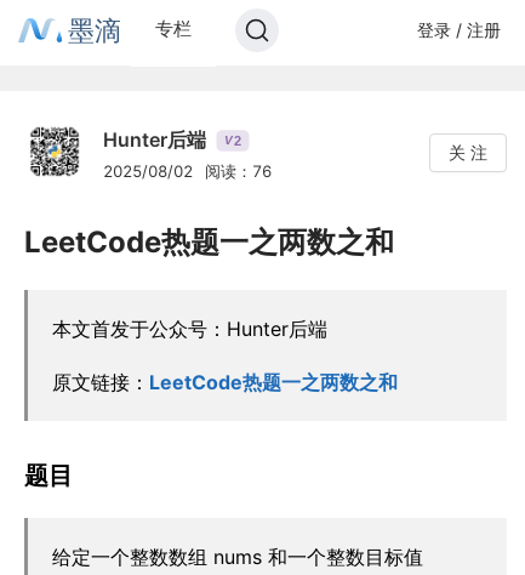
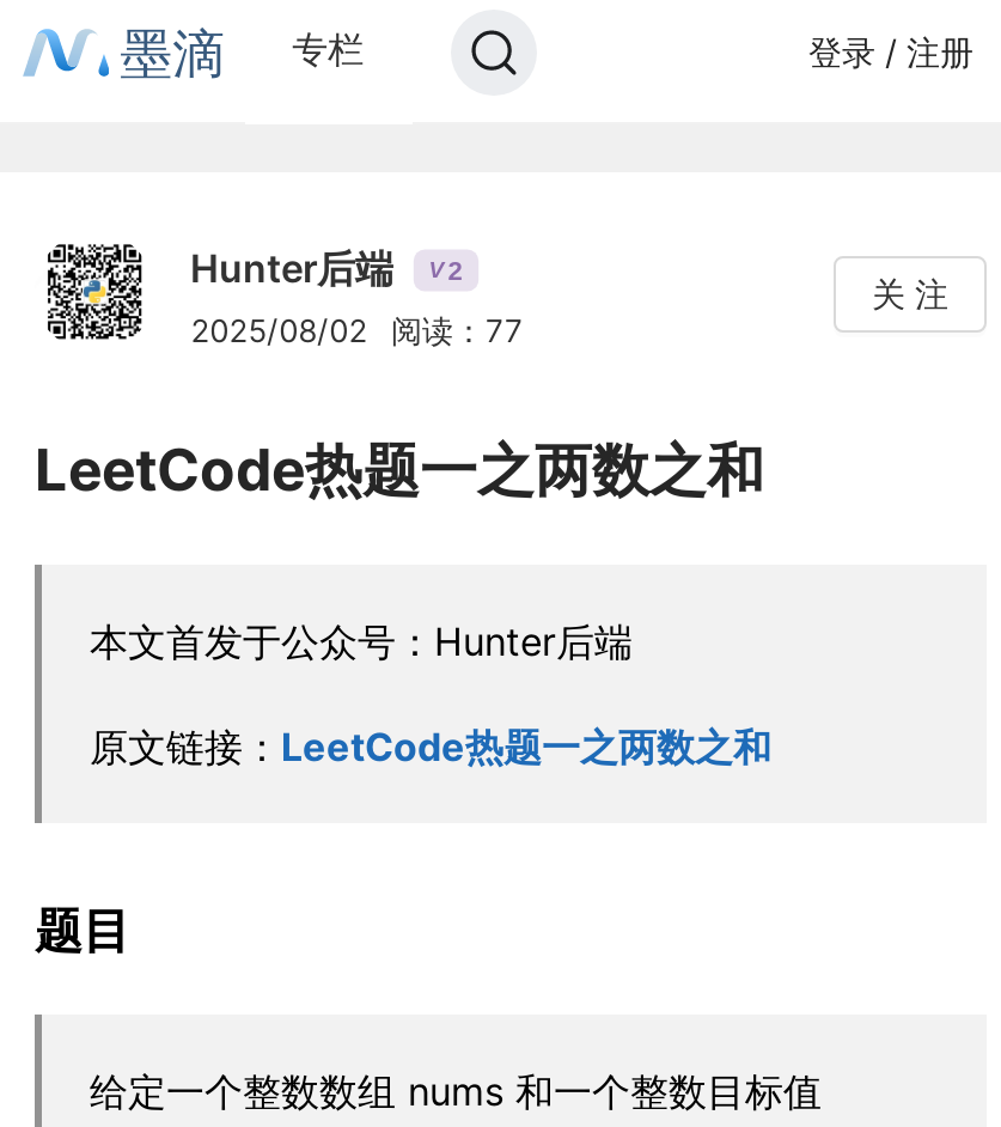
[103,161,272,181] 2025/08/02 阅读：76 -> [190,311,523,349] 2025/08/02 阅读：77

